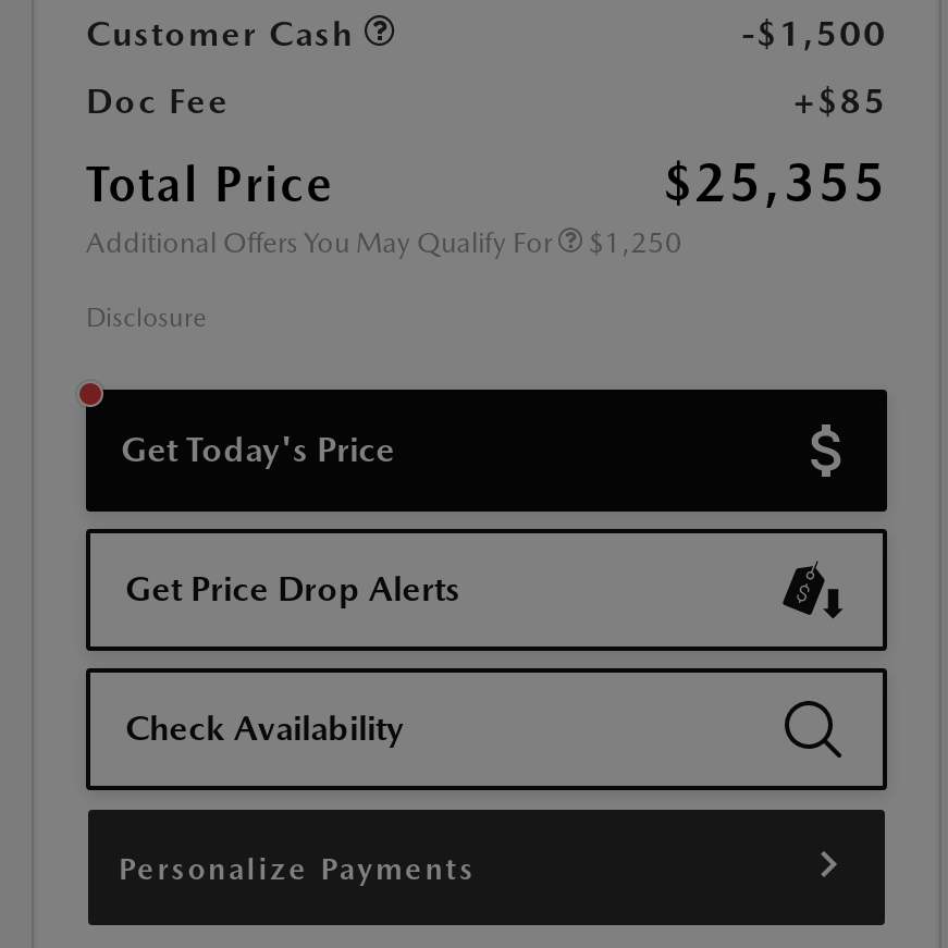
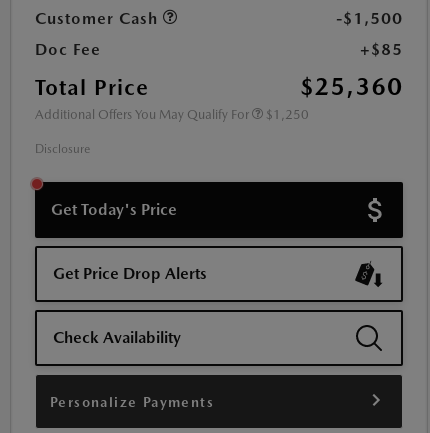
[663,150,887,213] $25,355 -> [300,72,403,101] $25,360

